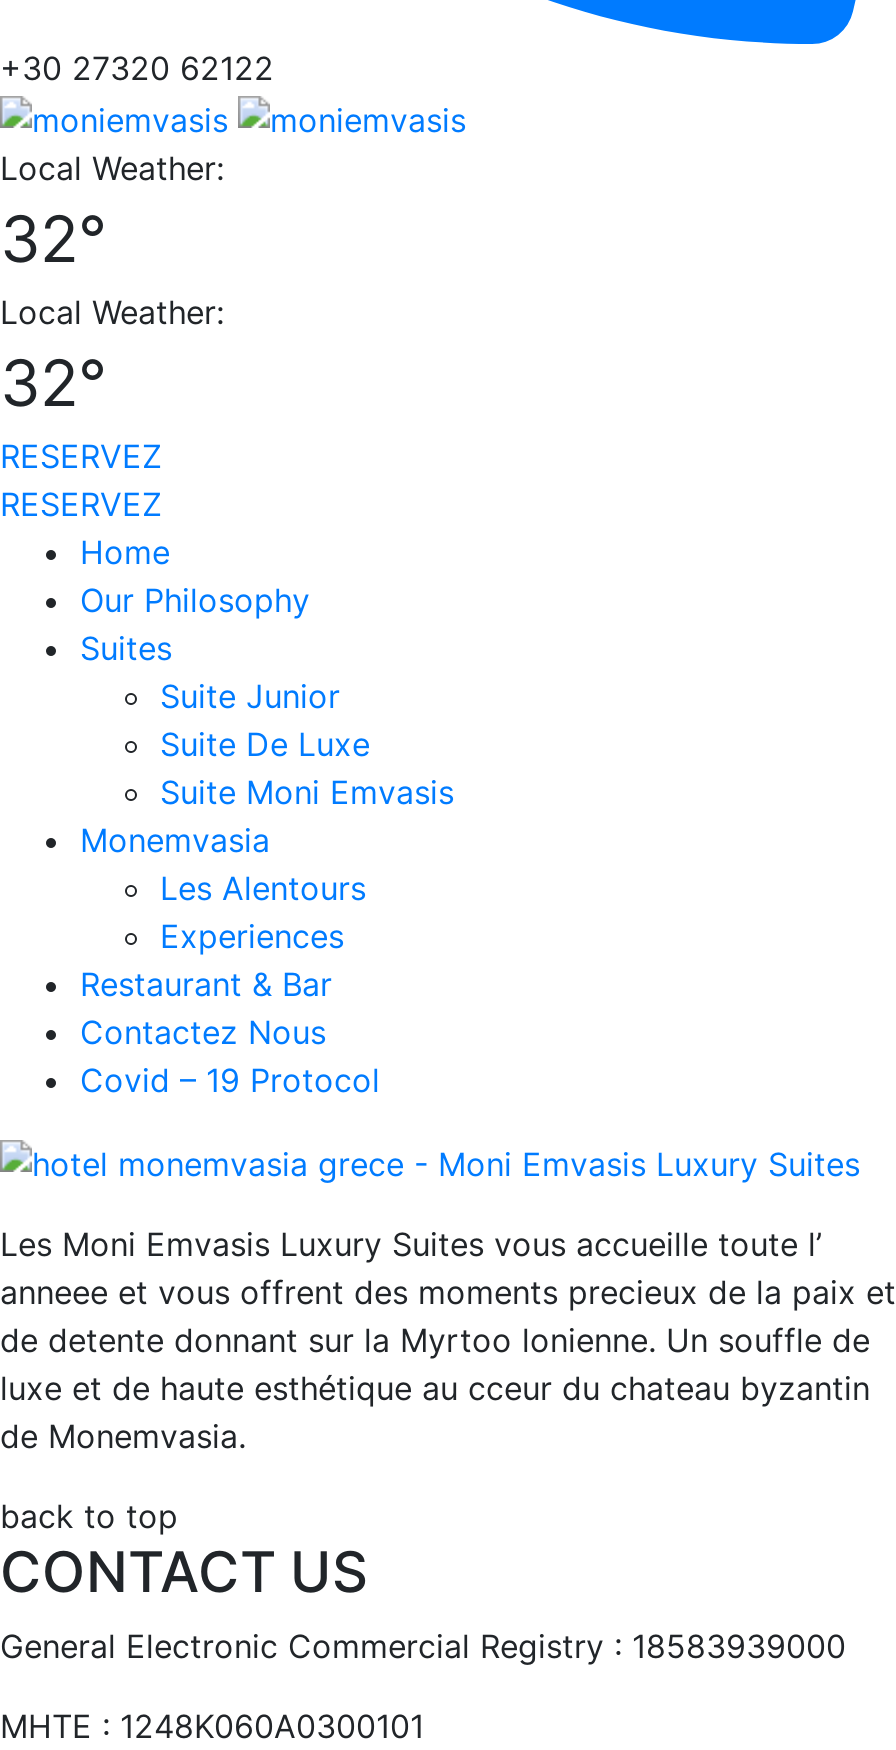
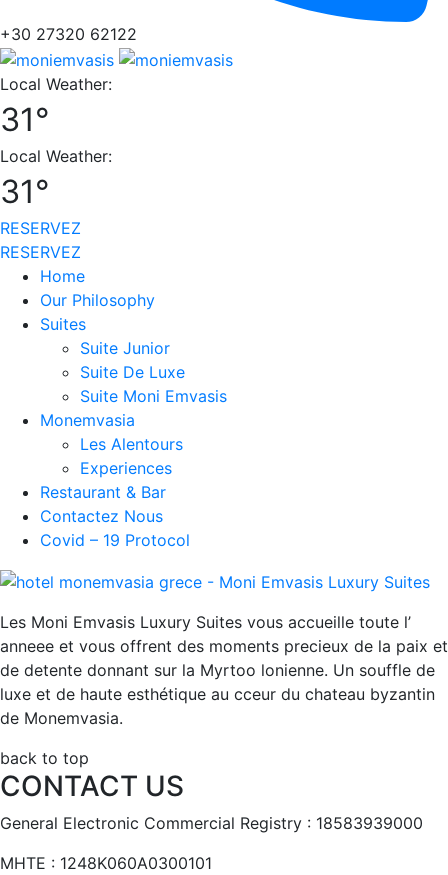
[0,200,108,278] 32° -> [0,100,50,139] 31°
[0,344,108,422] 32° -> [0,172,50,211] 31°

